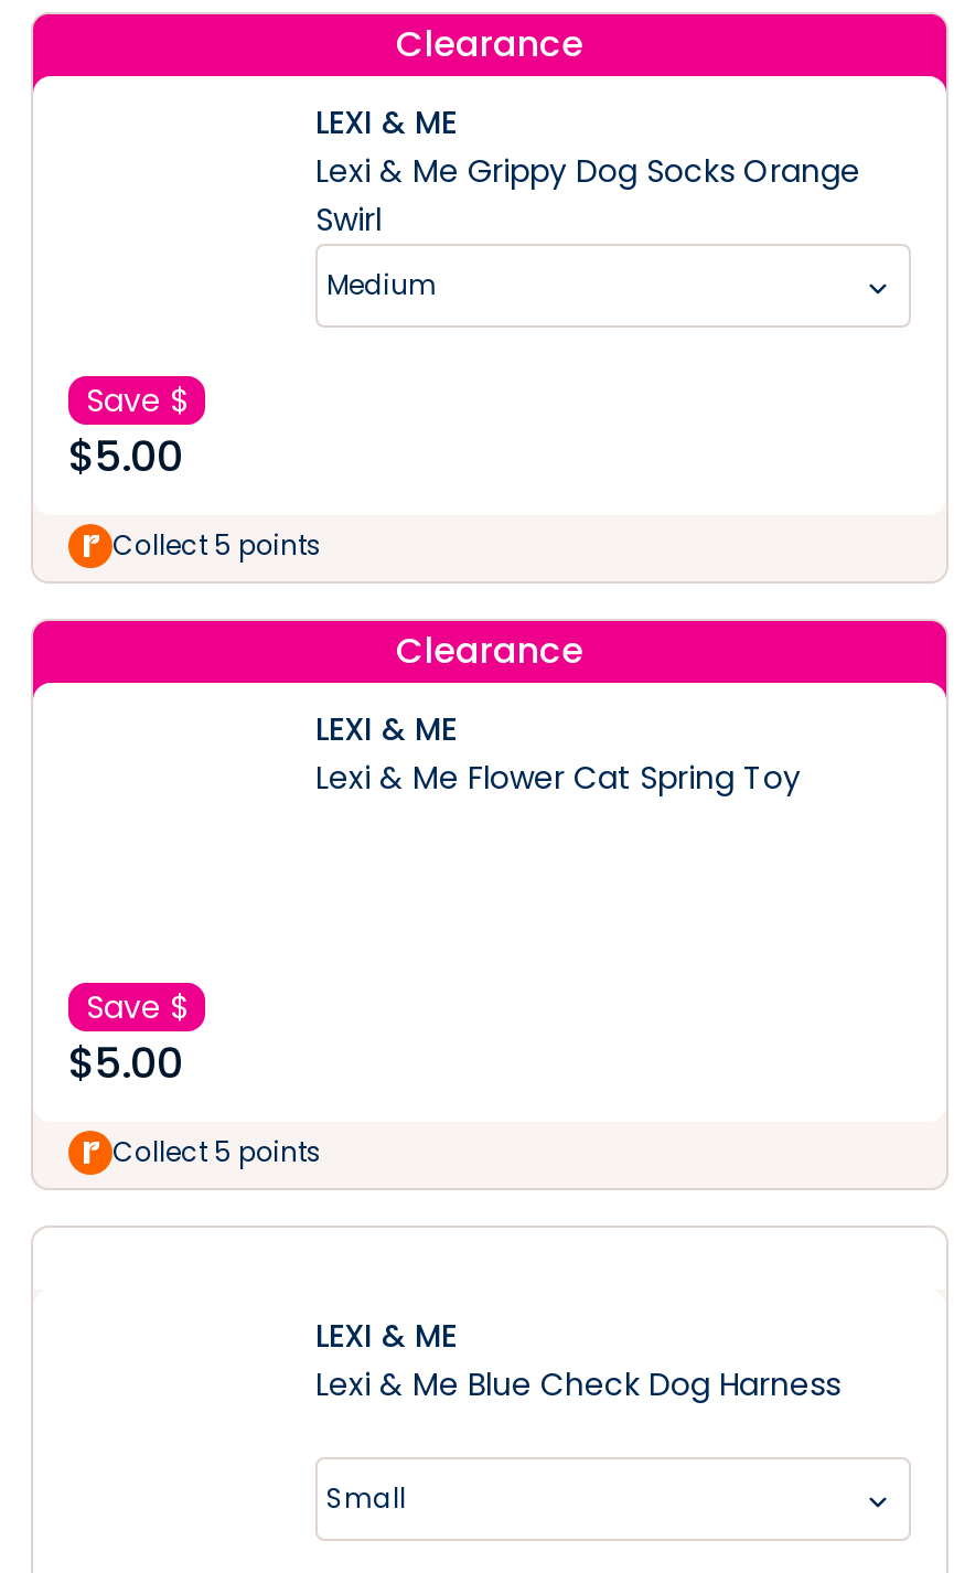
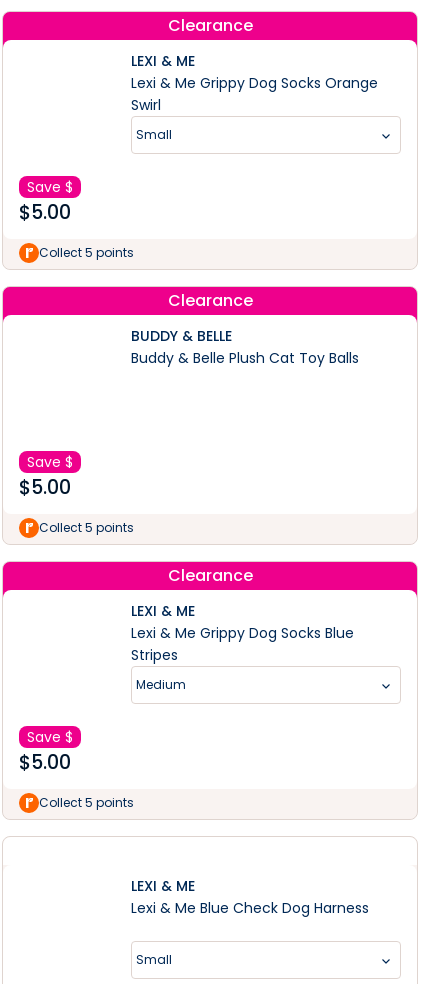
[326,266,437,303] Medium -> [19,126,359,368] Small | Save $ | $5.00 | Collect 5 points | Clearance | BUDDY & BELLE | Buddy & Belle Plush Cat Toy Balls
[315,756,801,800] Lexi & Me Flower Cat Spring Toy -> [131,623,354,693] Lexi & Me Grippy Dog Socks Blue | Stripes | Medium

